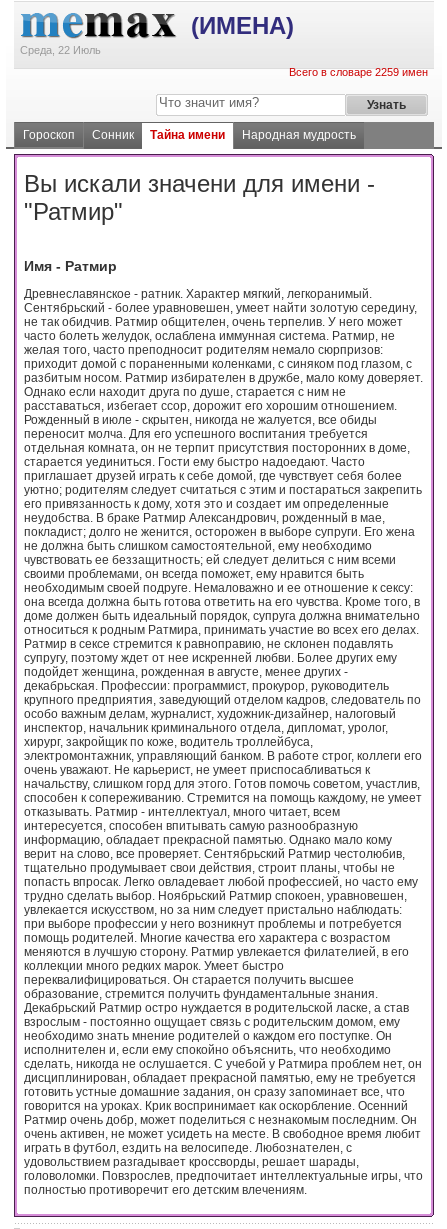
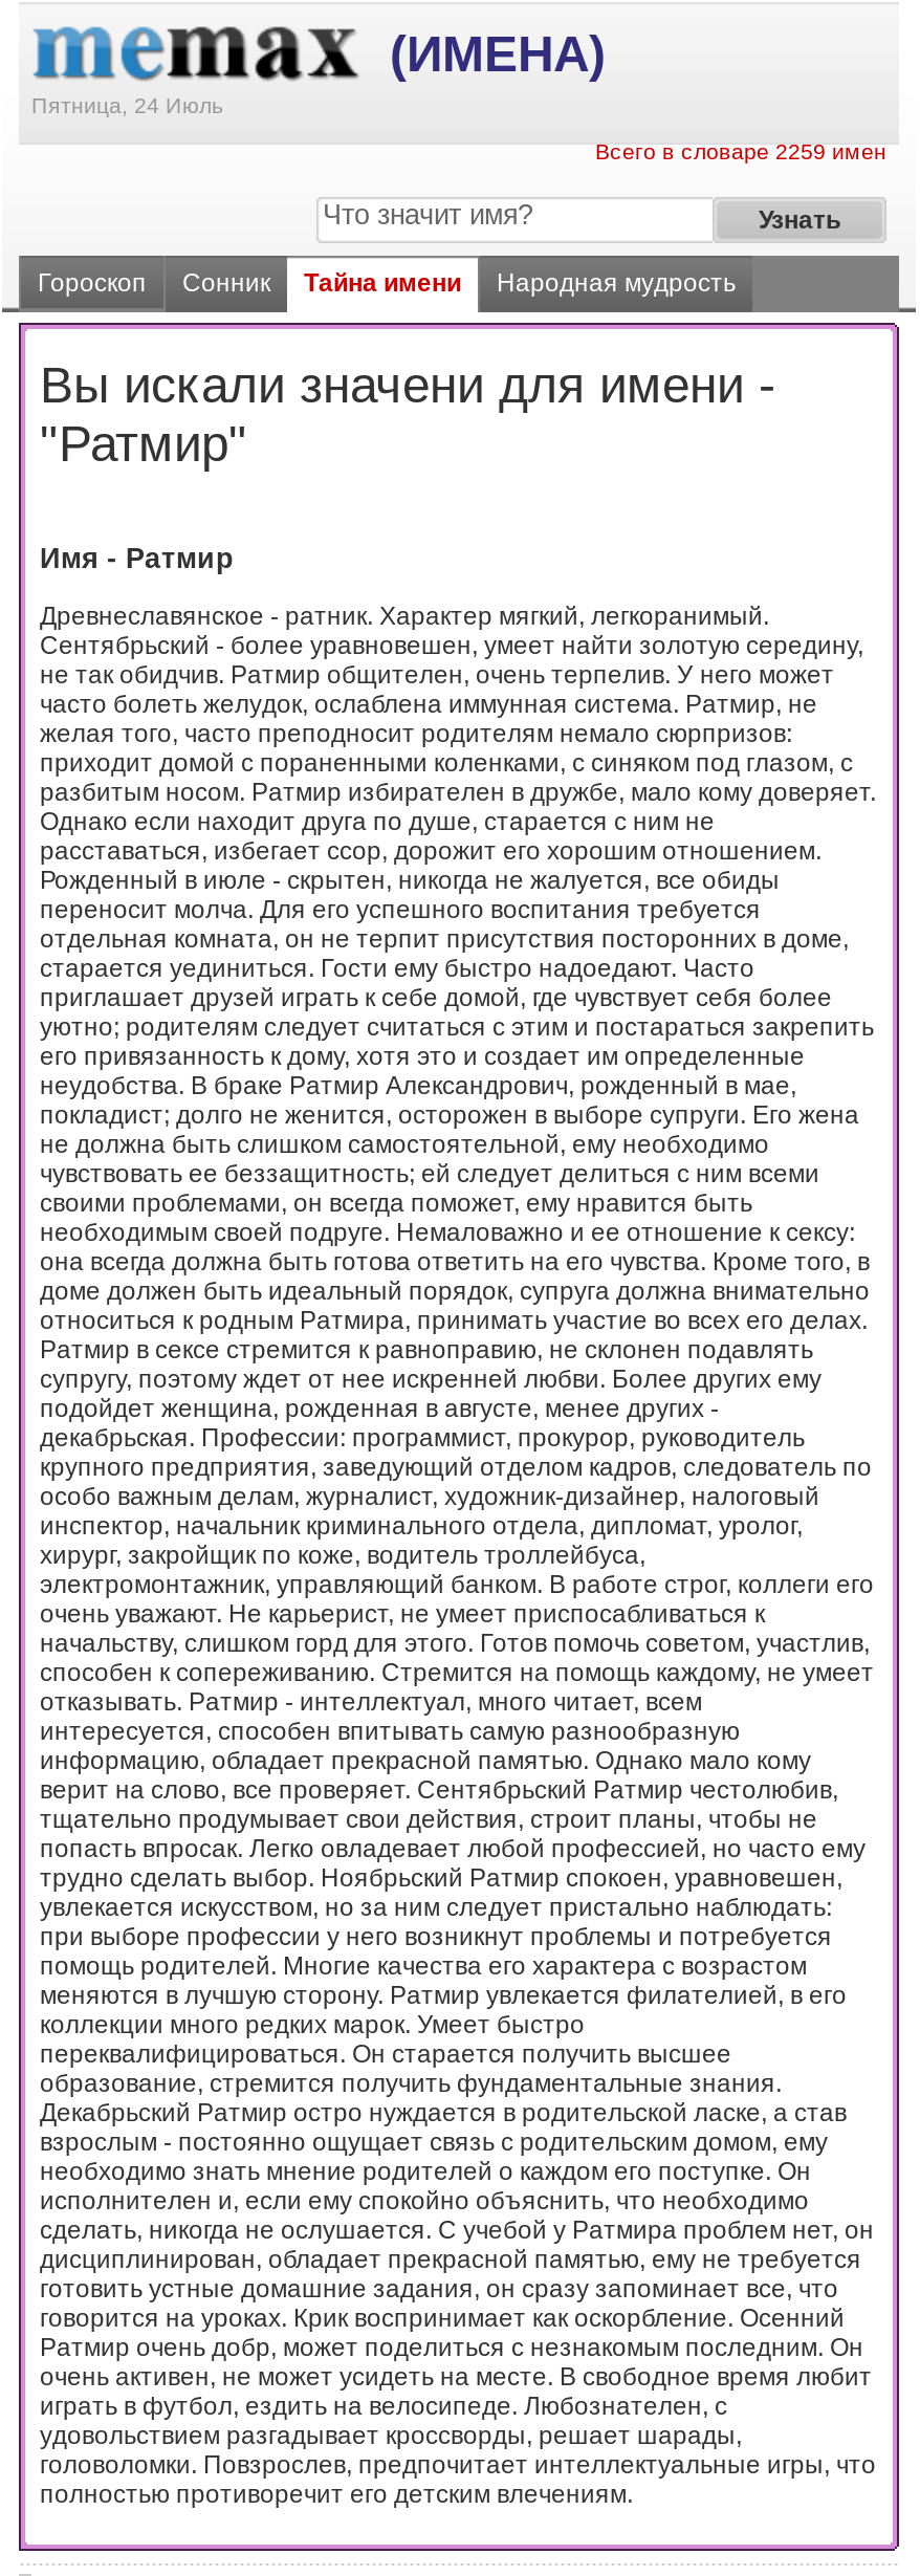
[20,44,101,56] Среда, 22 Июль -> [31,92,224,117] Пятница, 24 Июль

